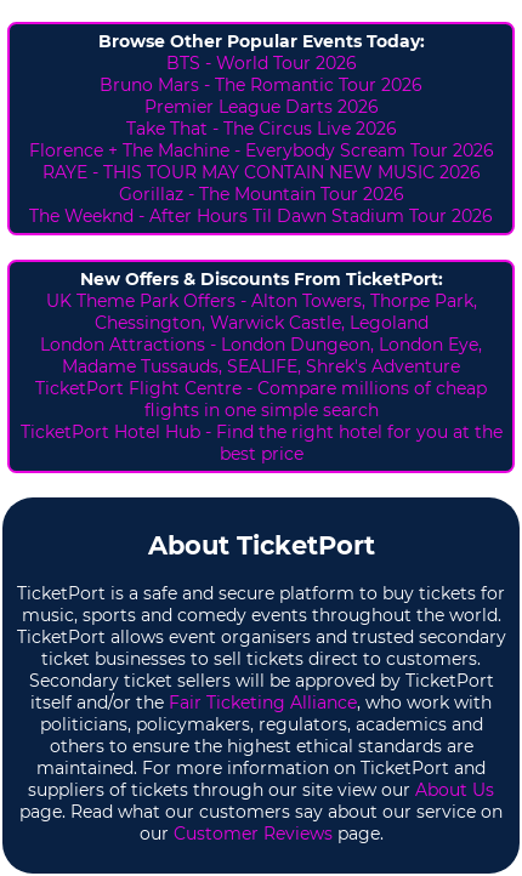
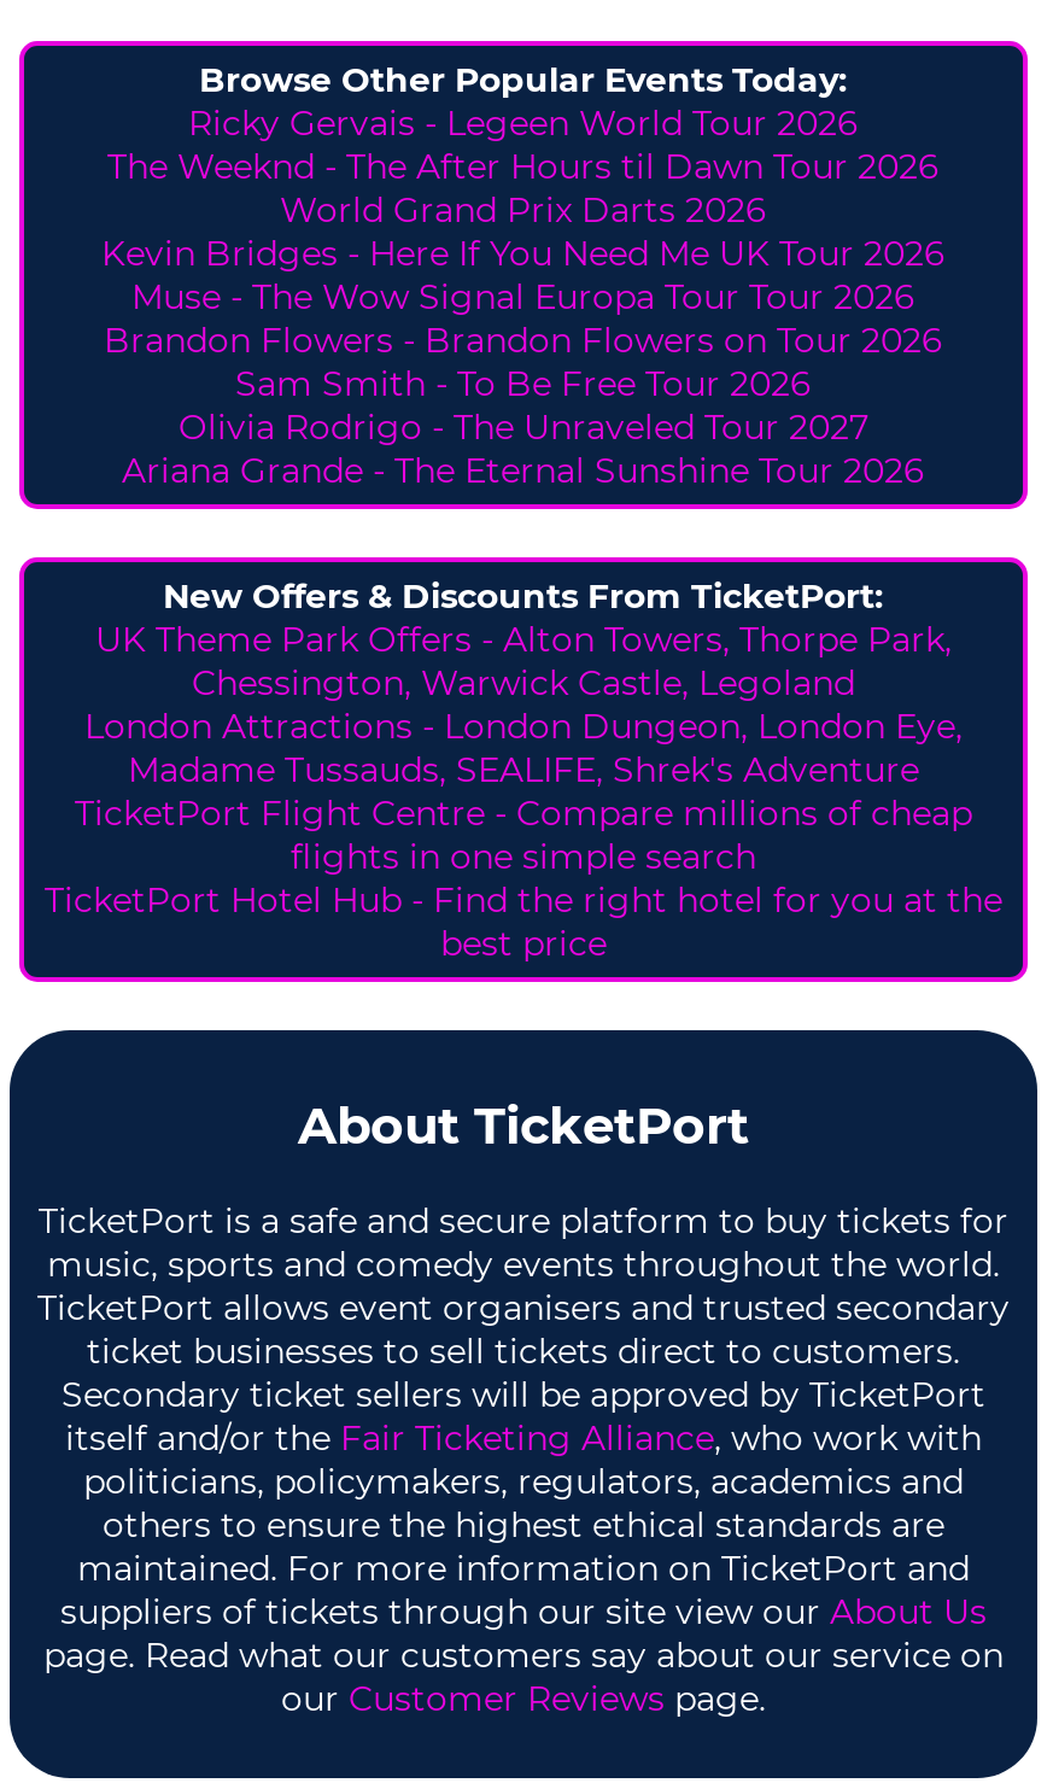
[29,52,493,227] BTS - World Tour 2026 | Bruno Mars - The Romantic Tour 2026 | Premier League Darts 2026 | Take That - The Circus Live 2026 | Florence + The Machine - Everybody Scream Tour 2026 | RAYE - THIS TOUR MAY CONTAIN NEW MUSIC 2026 | Gorillaz - The Mountain Tour 2026 | The Weeknd - After Hours Til Dawn Stadium Tour 2026 -> [101,101,946,491] Ricky Gervais - Legeen World Tour 2026 | The Weeknd - The After Hours til Dawn Tour 2026 | World Grand Prix Darts 2026 | Kevin Bridges - Here If You Need Me UK Tour 2026 | Muse - The Wow Signal Europa Tour Tour 2026 | Brandon Flowers - Brandon Flowers on Tour 2026 | Sam Smith - To Be Free Tour 2026 | Olivia Rodrigo - The Unraveled Tour 2027 | Ariana Grande - The Eternal Sunshine Tour 2026

